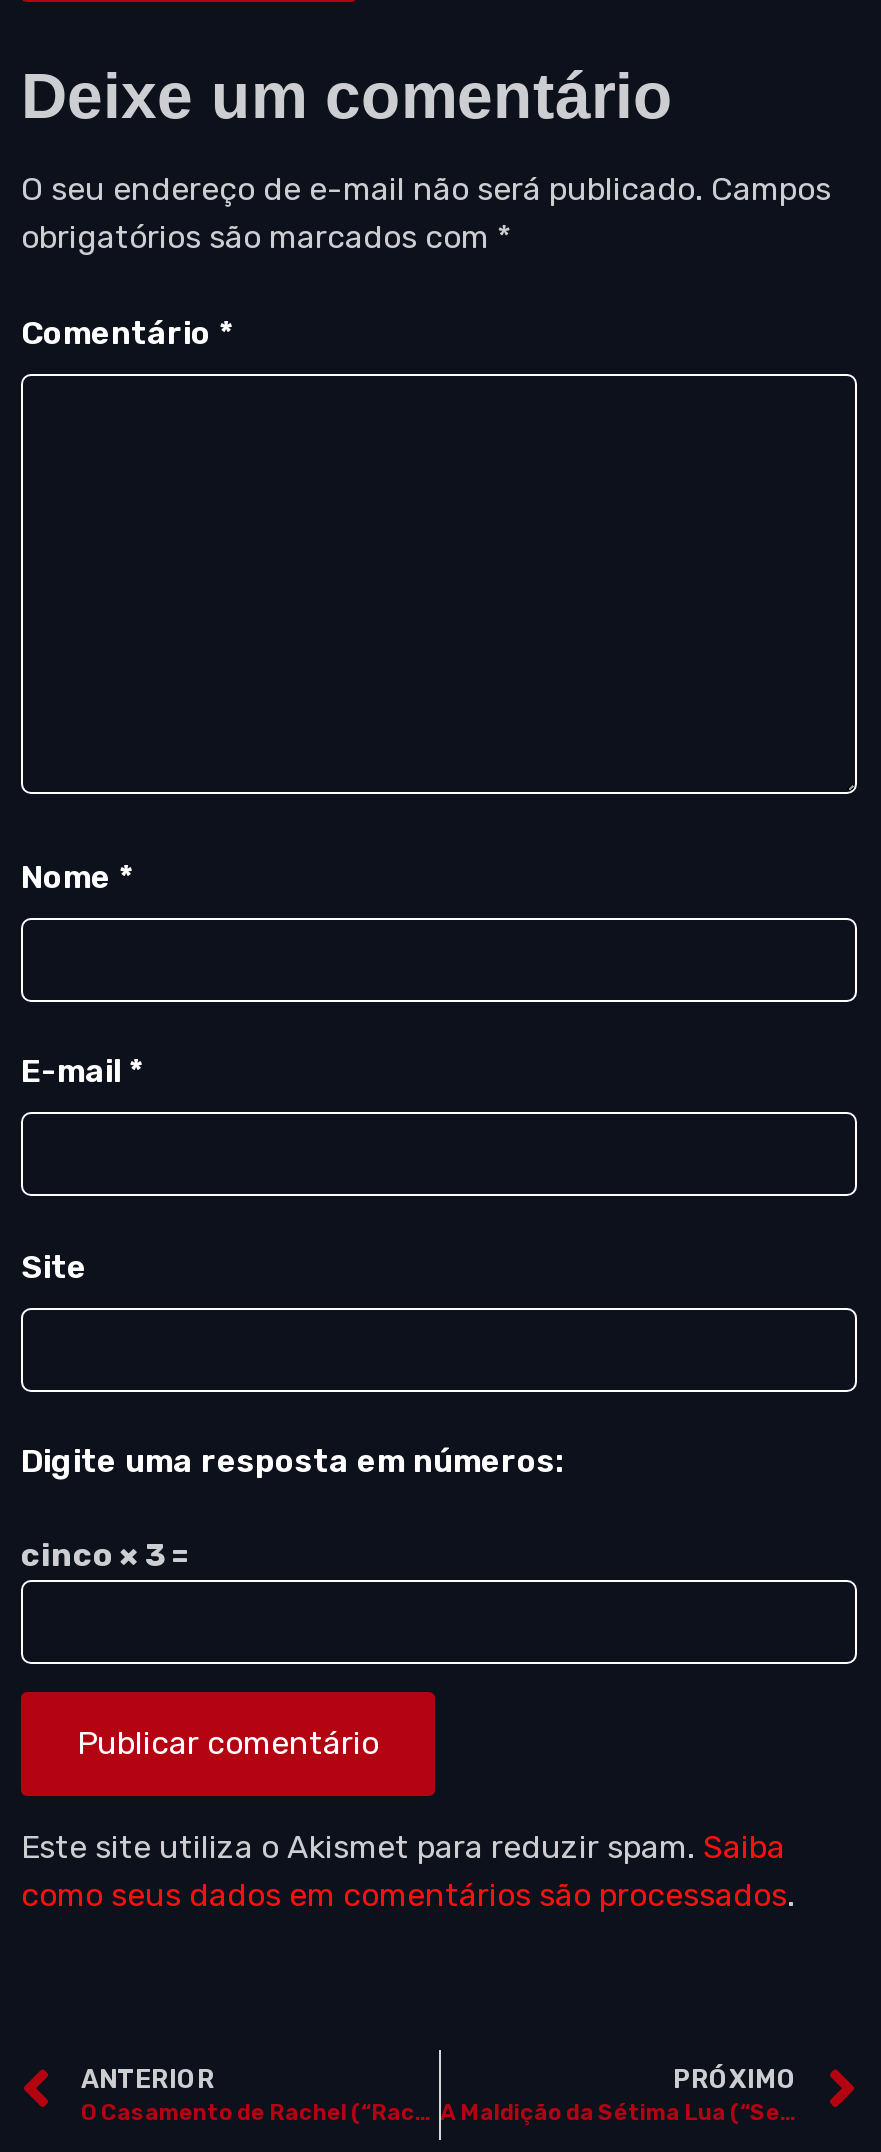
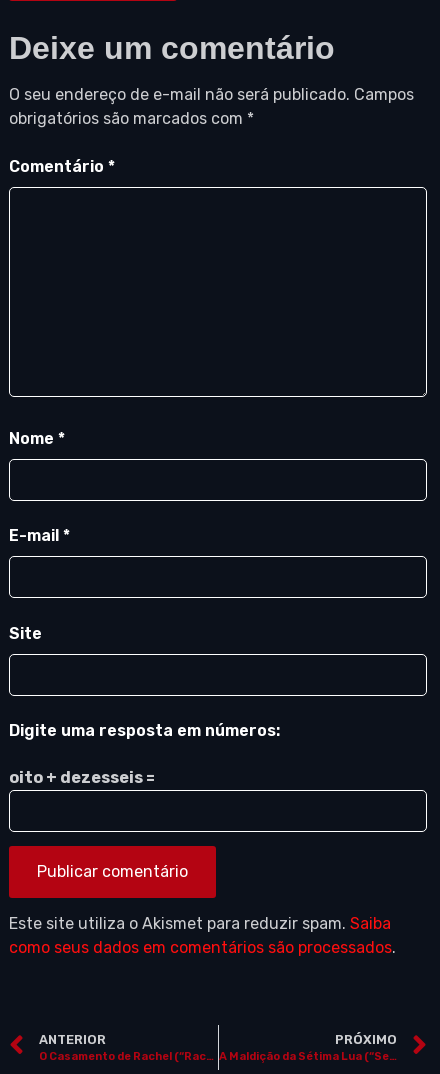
[21,1535,189,1573] cinco × 3 = -> [9,767,155,786] oito + dezesseis =

